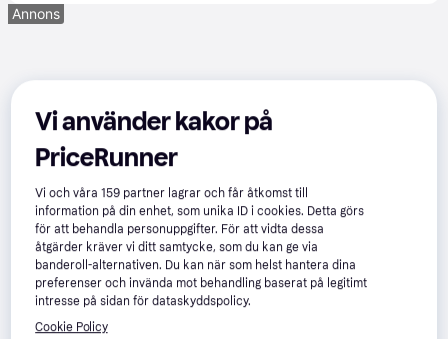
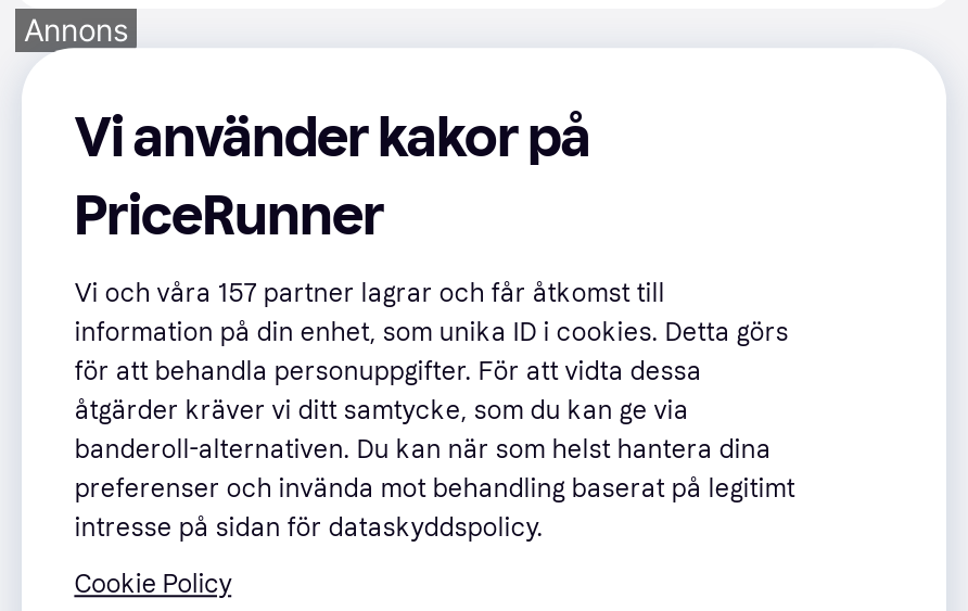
[35,186,308,200] Vi och våra 159 partner lagrar och får åtkomst till -> [74,279,665,309] Vi och våra 157 partner lagrar och får åtkomst till

